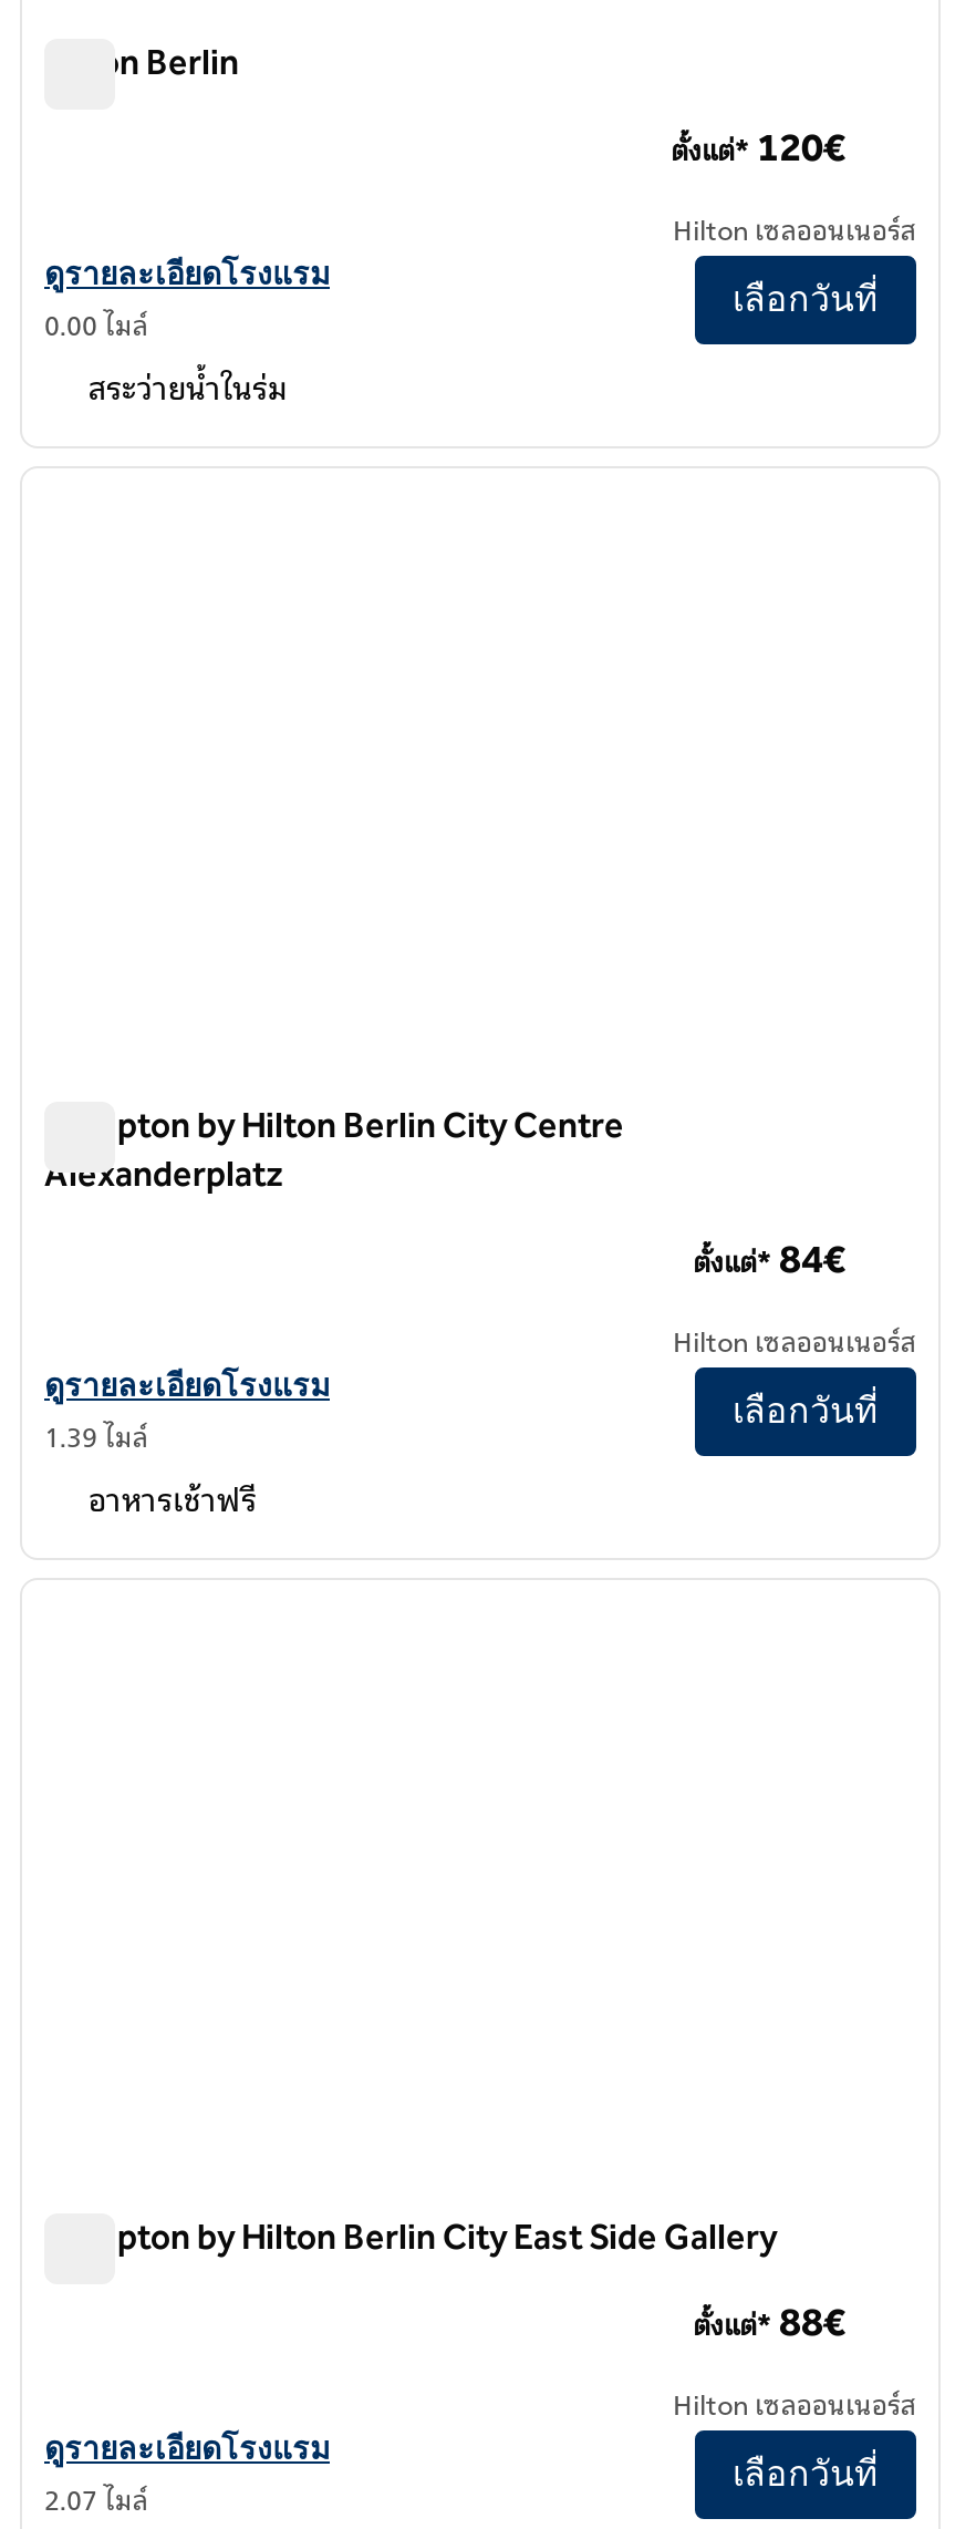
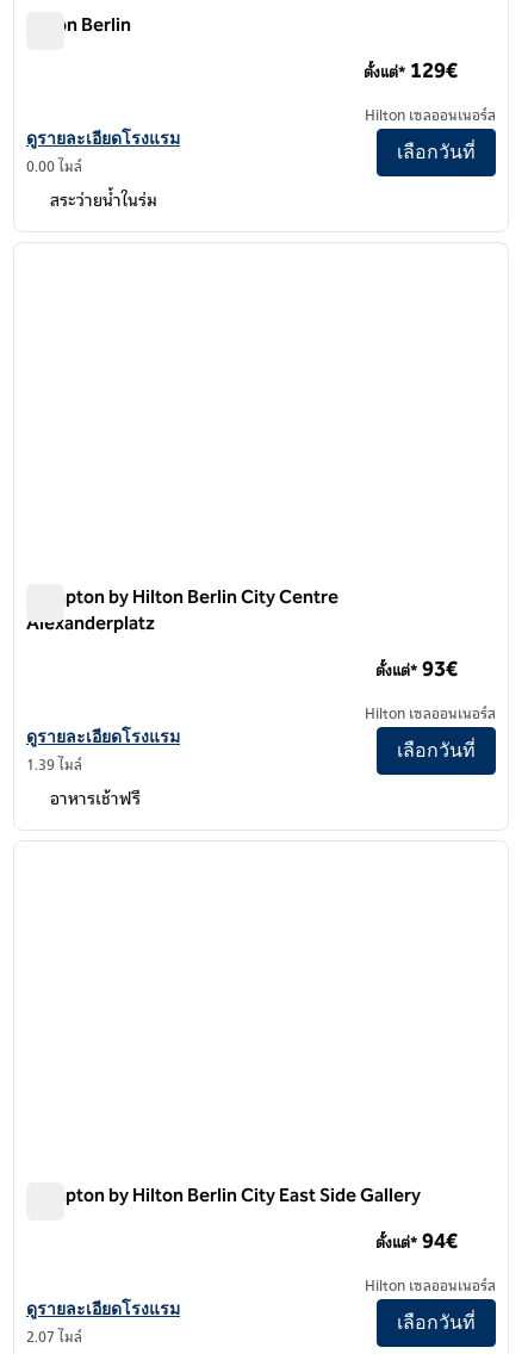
[671,124,845,173] ตั้งแต่* 120€ -> [364,58,458,84] ตั้งแต่* 129€
[693,1236,845,1284] ตั้งแต่* 84€ -> [375,656,458,682] ตั้งแต่* 93€
[693,2299,845,2347] ตั้งแต่* 88€ -> [375,1228,458,1254] ตั้งแต่* 94€

